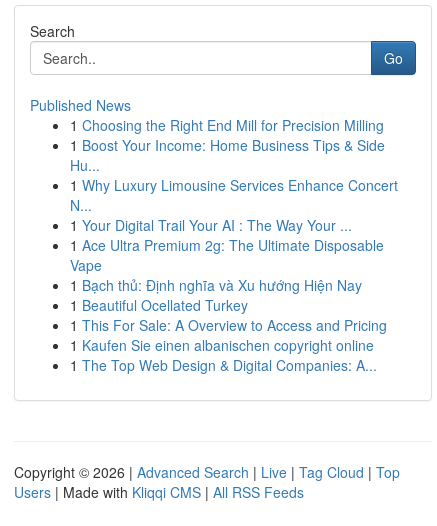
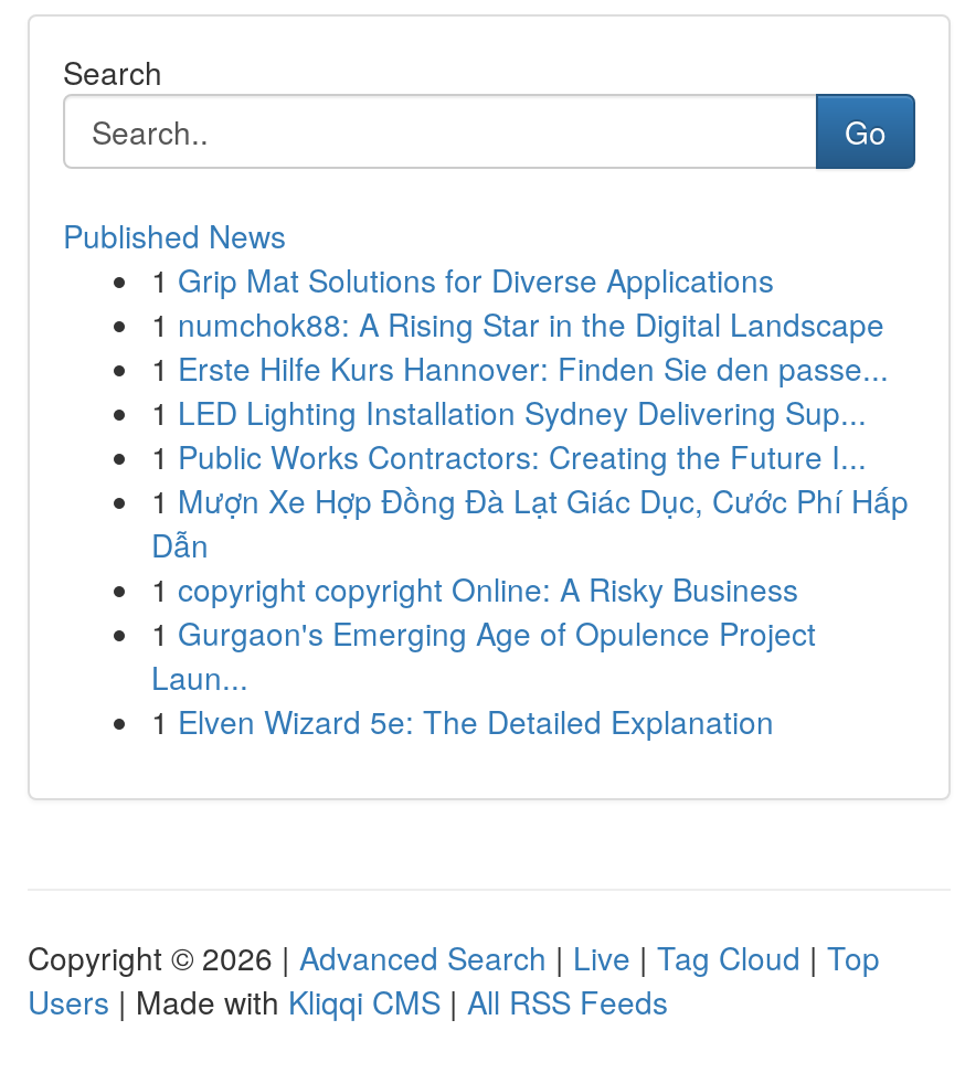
[70,115,398,375] 1 Choosing the Right End Mill for Precision Milling | 1 Boost Your Income: Home Business Tips & Side | Hu... | 1 Why Luxury Limousine Services Enhance Concert | N... | 1 Your Digital Trail Your AI : The Way Your ... | 1 Ace Ultra Premium 2g: The Ultimate Disposable | Vape | 1 Bạch thủ: Định nghĩa và Xu hướng Hiện Nay | 1 Beautiful Ocellated Turkey | 1 This For Sale: A Overview to Access and Pricing | 1 Kaufen Sie einen albanischen copyright online | 1 The Top Web Design & Digital Companies: A... -> [151,257,909,743] 1 Grip Mat Solutions for Diverse Applications | 1 numchok88: A Rising Star in the Digital Landscape | 1 Erste Hilfe Kurs Hannover: Finden Sie den passe... | 1 LED Lighting Installation Sydney Delivering Sup... | 1 Public Works Contractors: Creating the Future I... | 1 Mượn Xe Hợp Đồng Đà Lạt Giác Dục, Cước Phí Hấp | Dẫn | 1 copyright copyright Online: A Risky Business | 1 Gurgaon's Emerging Age of Opulence Project | Laun... | 1 Elven Wizard 5e: The Detailed Explanation

